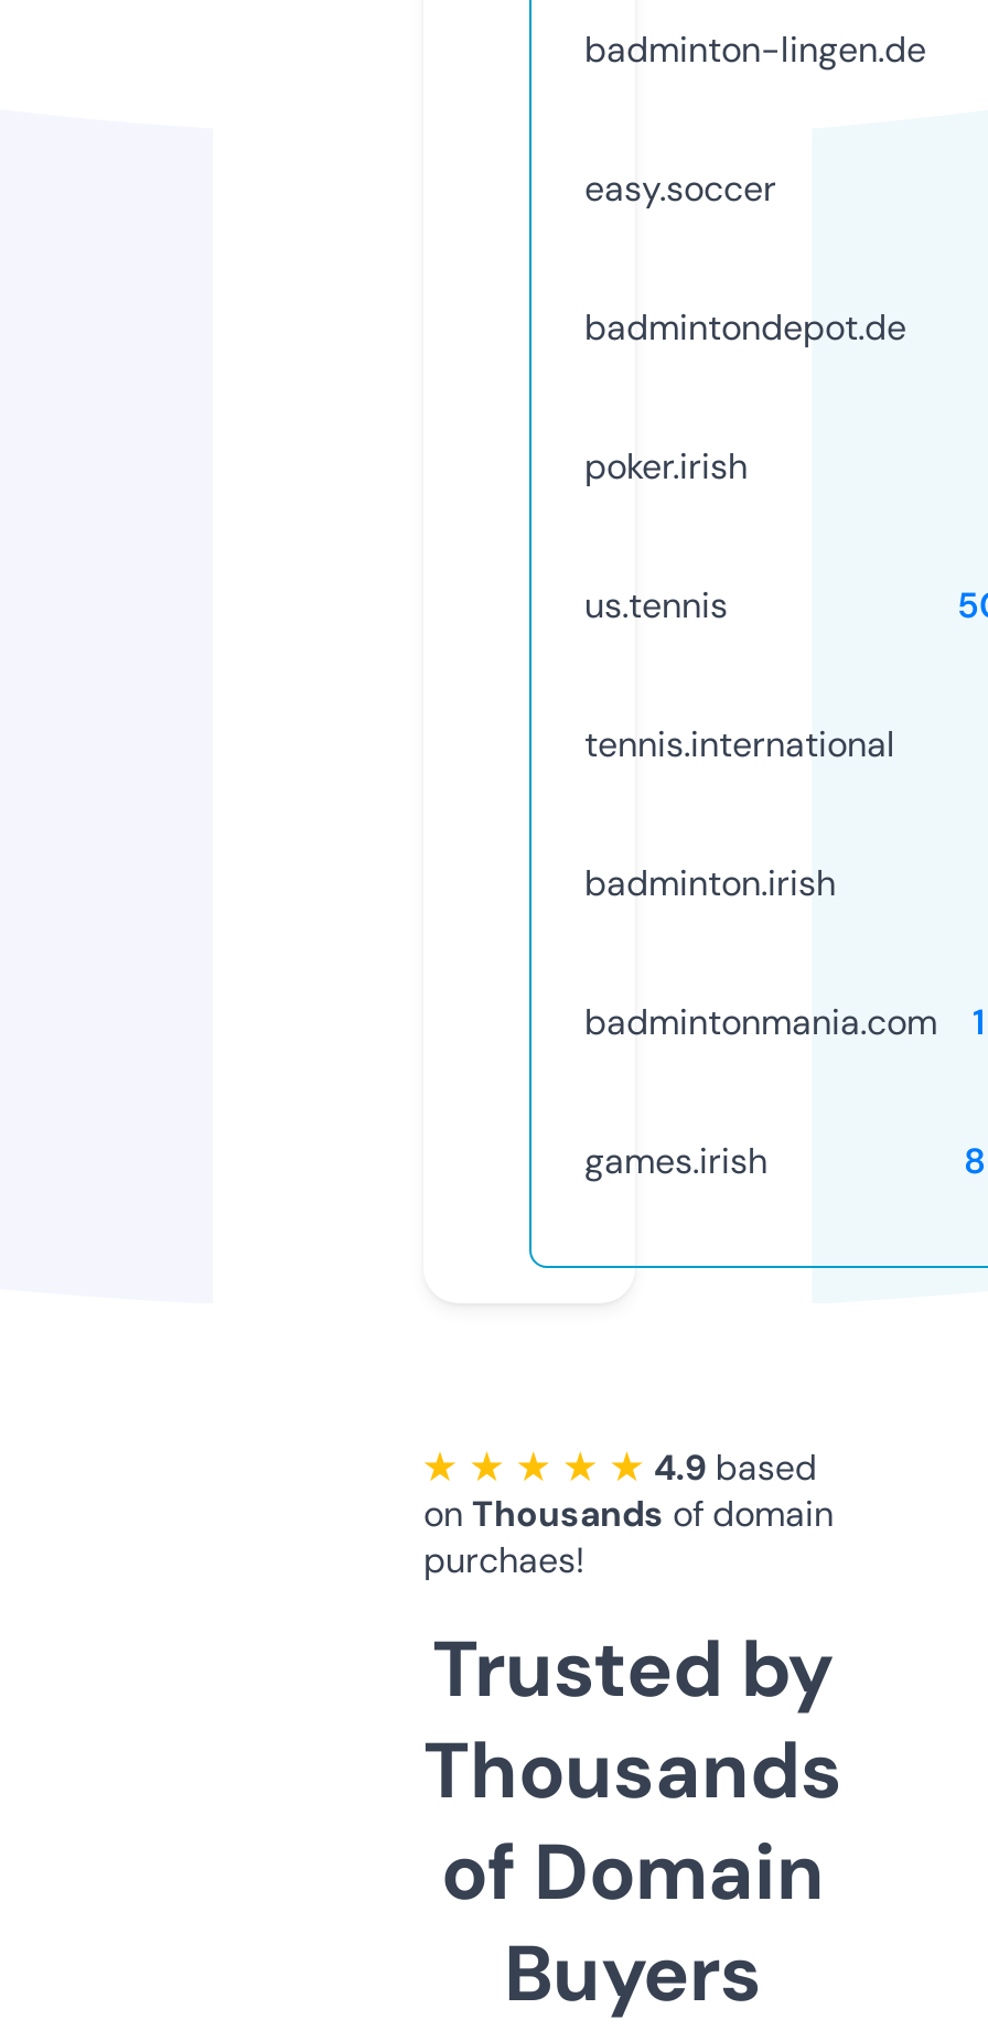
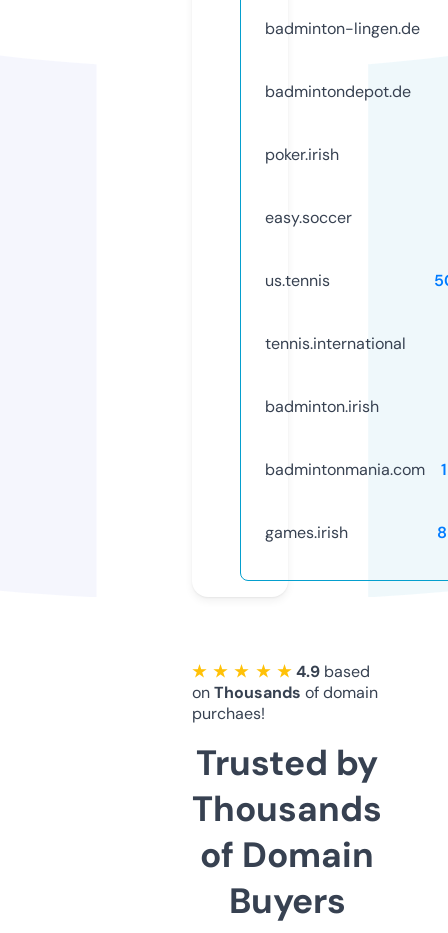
moved [584,165,776,211] -> [265,207,352,228]: easy.soccer
moved [584,304,906,489] -> [265,81,411,165]: badmintondepot.de | poker.irish

